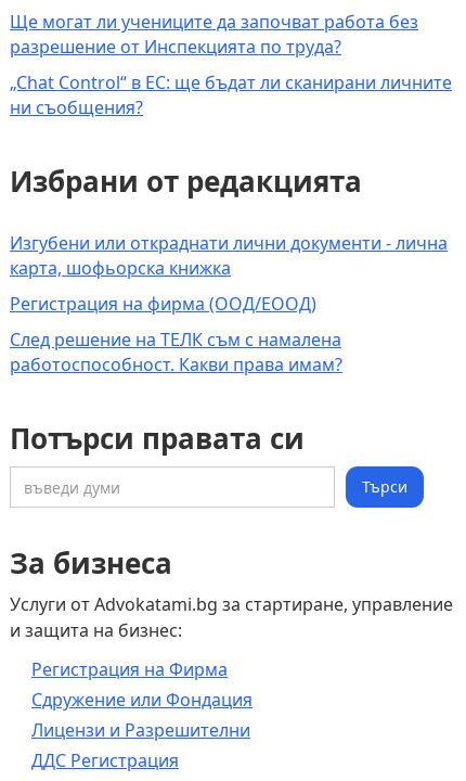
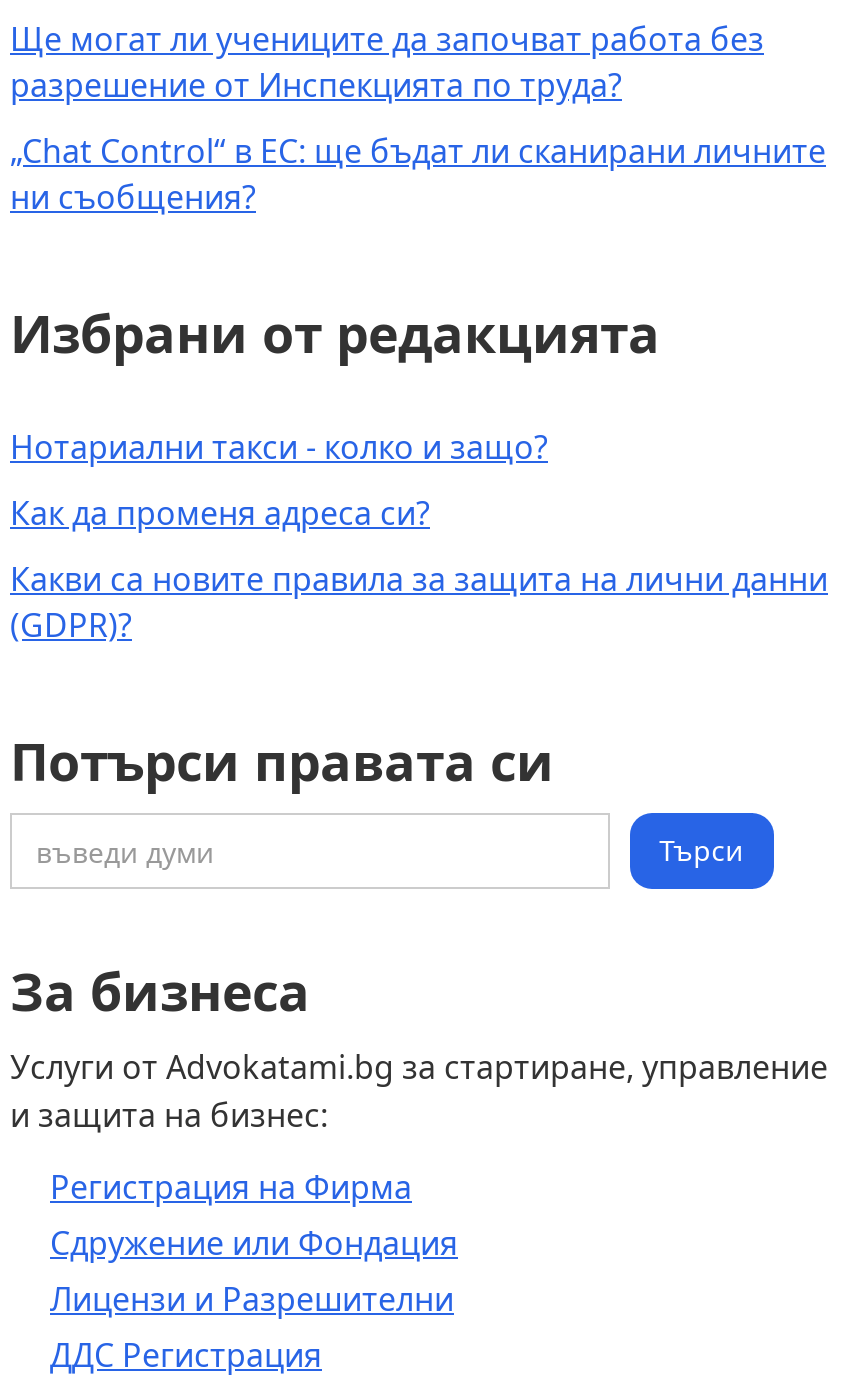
[10,231,448,280] Изгубени или откраднати лични документи - лична | карта, шофьорска книжка -> [10,425,548,469] Нотариални такси - колко и защо?
[10,292,316,316] Регистрация на фирма (ООД/ЕООД) -> [10,491,430,535] Как да променя адреса си?
[10,328,342,376] След решение на ТЕЛК съм с намалена | работоспособност. Какви права имам? -> [10,557,828,647] Какви са новите правила за защита на лични данни | (GDPR)?

